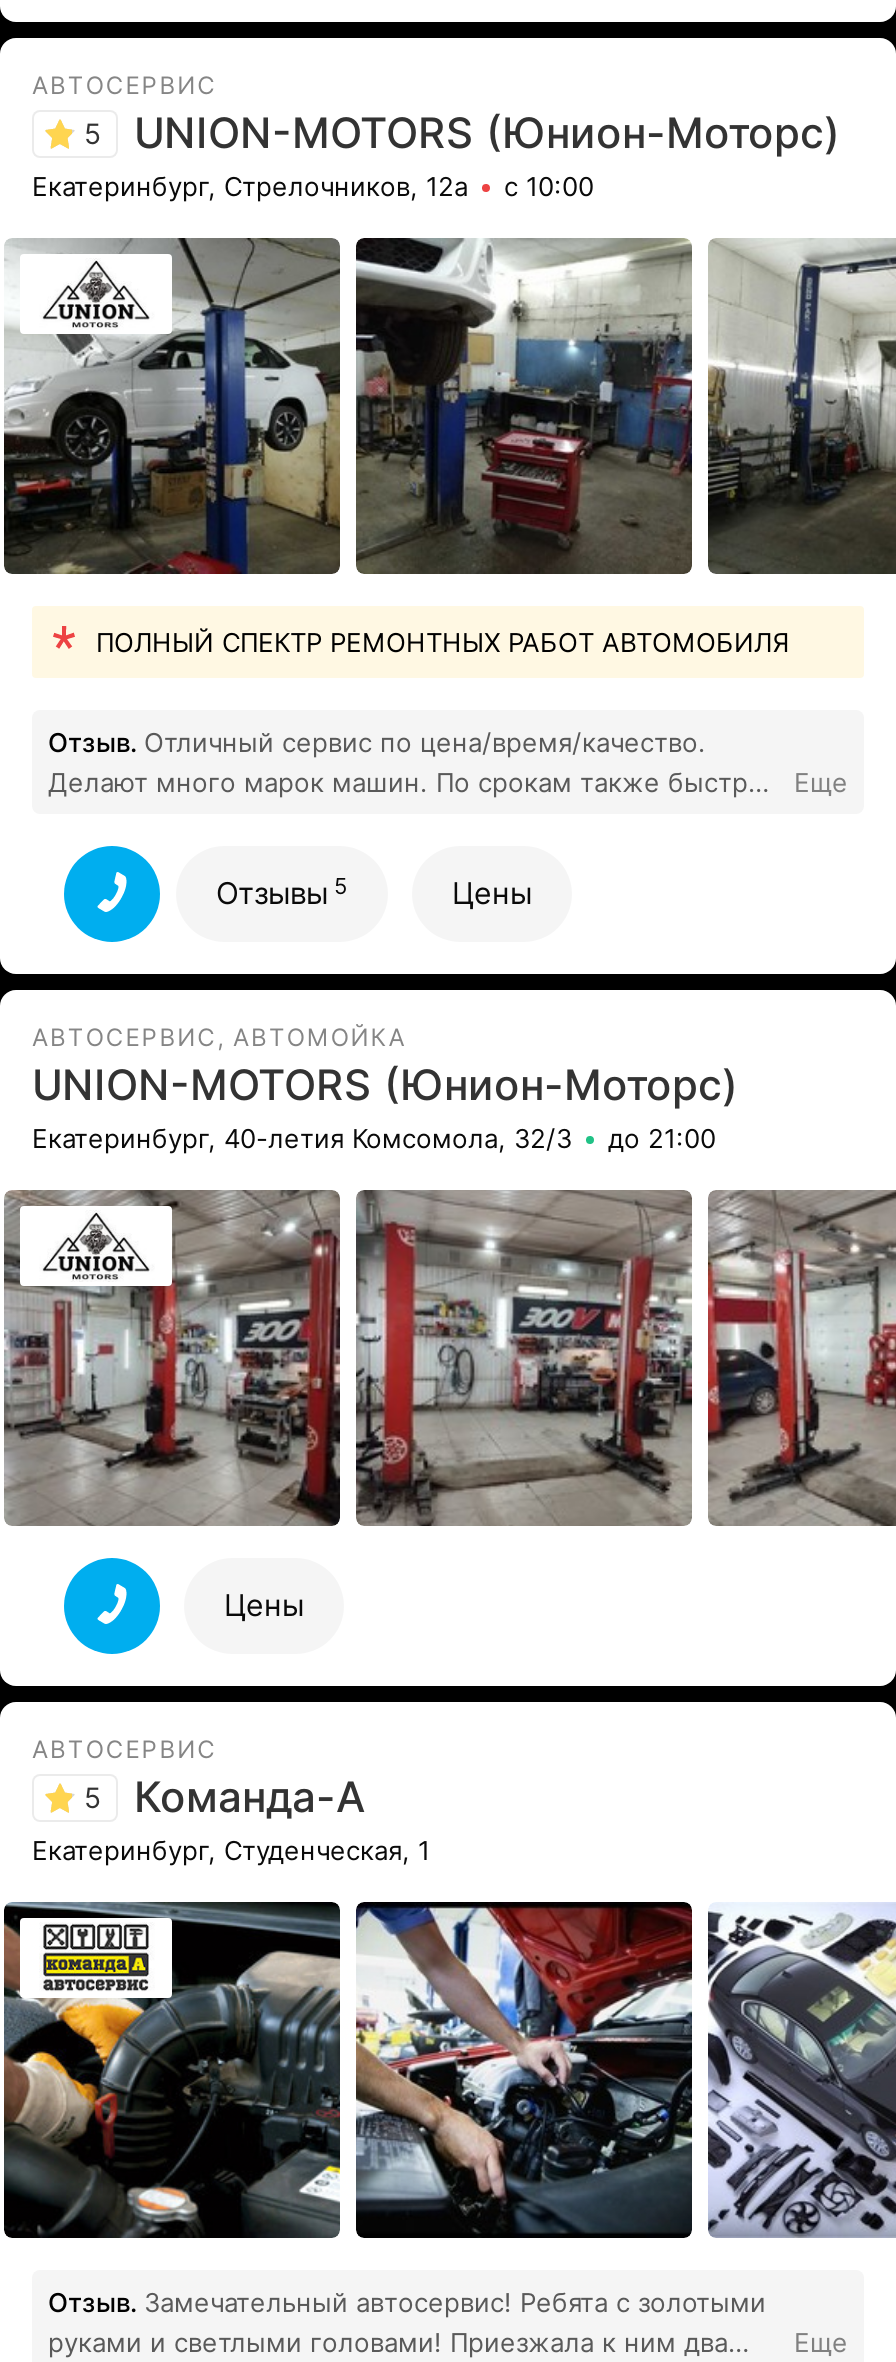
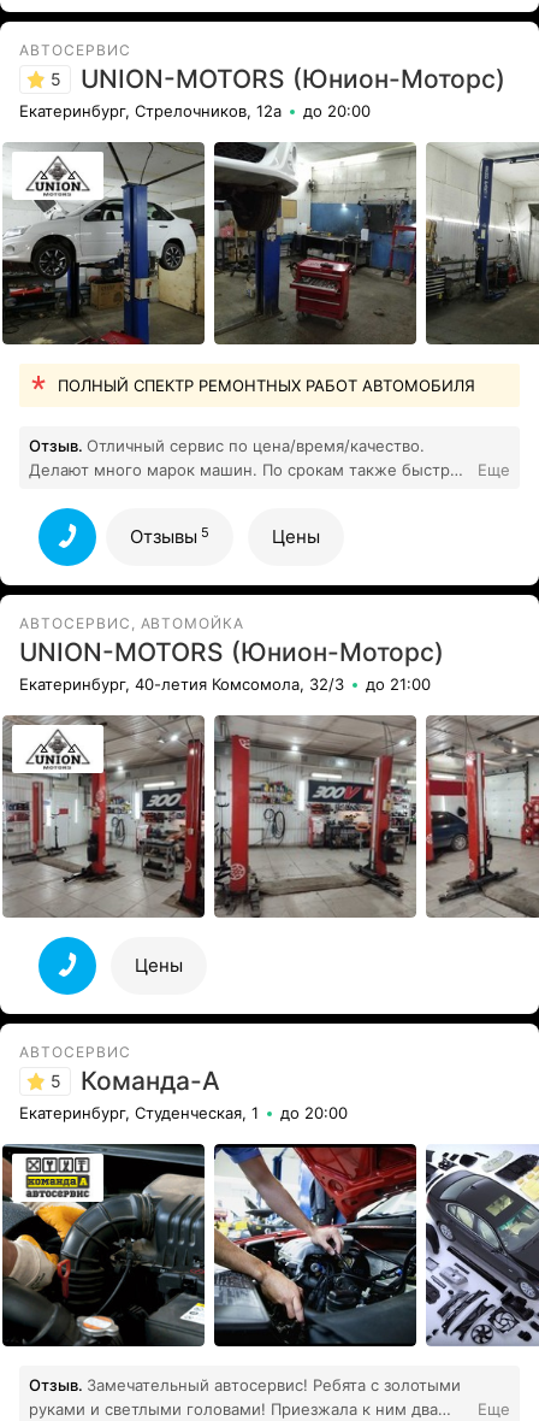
[32,170,594,202] Екатеринбург, Стрелочников, 12а с 10:00 -> [19,101,371,120] Екатеринбург, Стрелочников, 12а до 20:00
none -> [280,1103,348,1122] до 20:00

